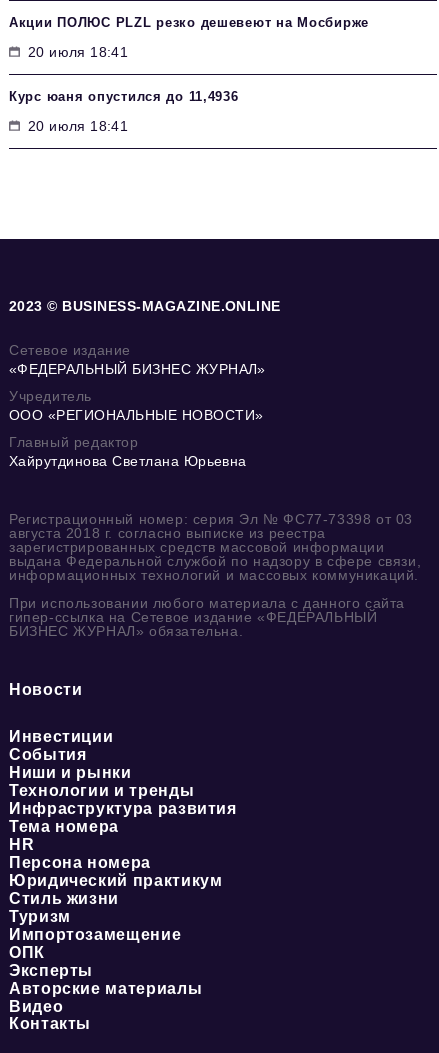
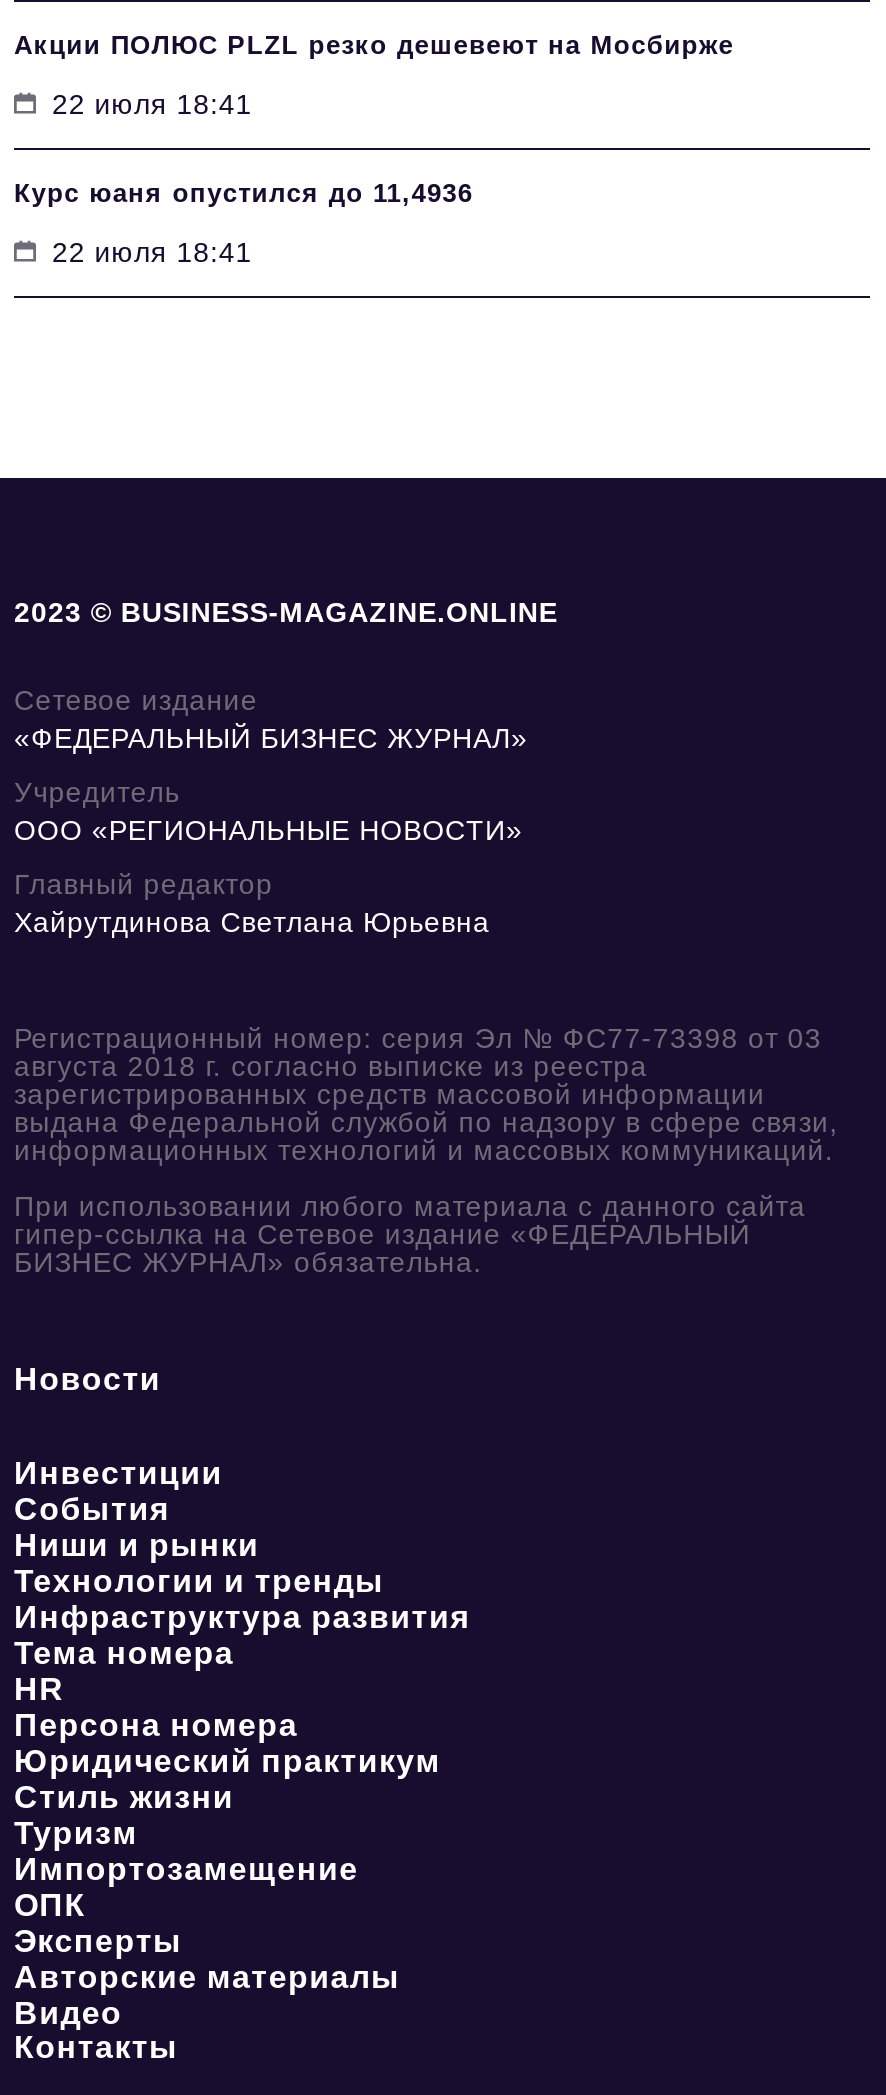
[28,43,128,59] 20 июля 18:41 -> [52,87,252,119] 22 июля 18:41
[28,117,128,133] 20 июля 18:41 -> [52,235,252,267] 22 июля 18:41

